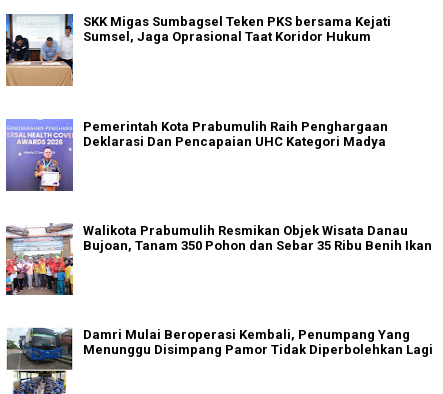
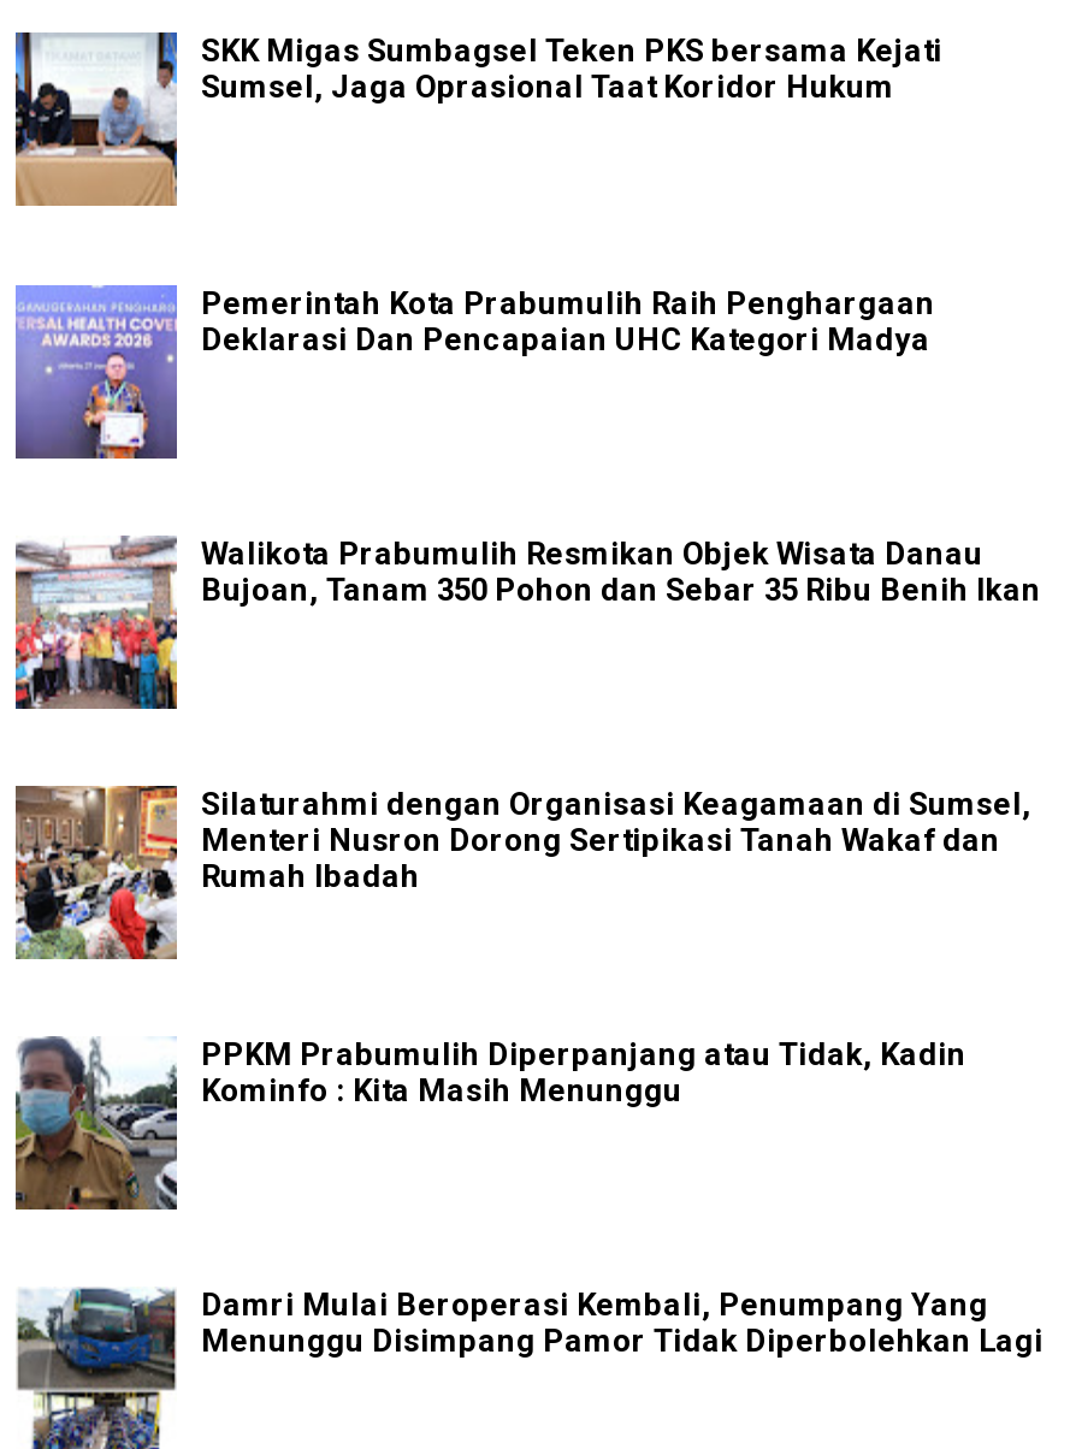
none -> [13,783,1031,962] [image] | Silaturahmi dengan Organisasi Keagamaan di Sumsel, | Menteri Nusron Dorong Sertipikasi Tanah Wakaf dan | Rumah Ibadah
none -> [13,1034,966,1212] [image] | PPKM Prabumulih Diperpanjang atau Tidak, Kadin | Kominfo : Kita Masih Menunggu

